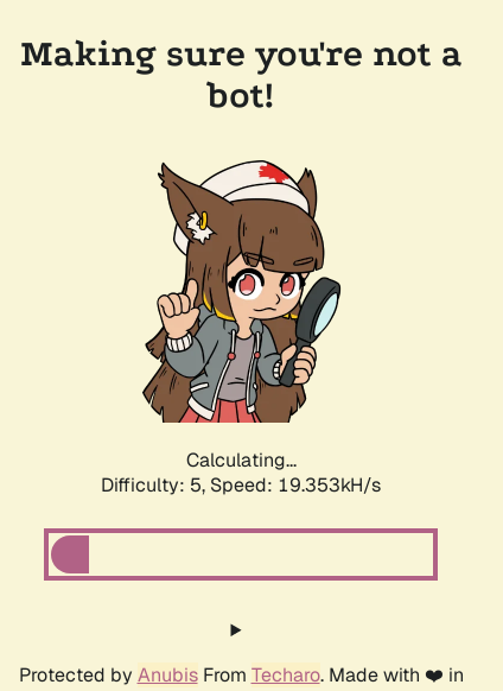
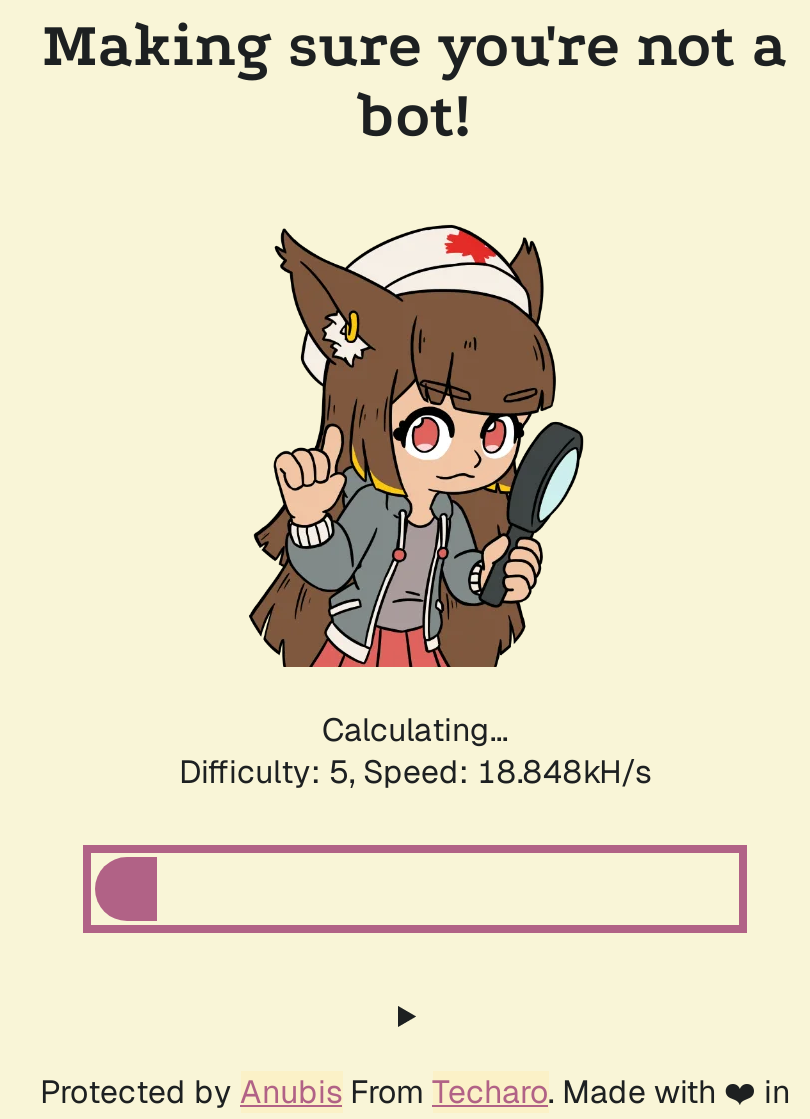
[101,473,381,497] Difficulty: 5, Speed: 19.353kH/s -> [179,751,651,793] Difficulty: 5, Speed: 18.848kH/s

